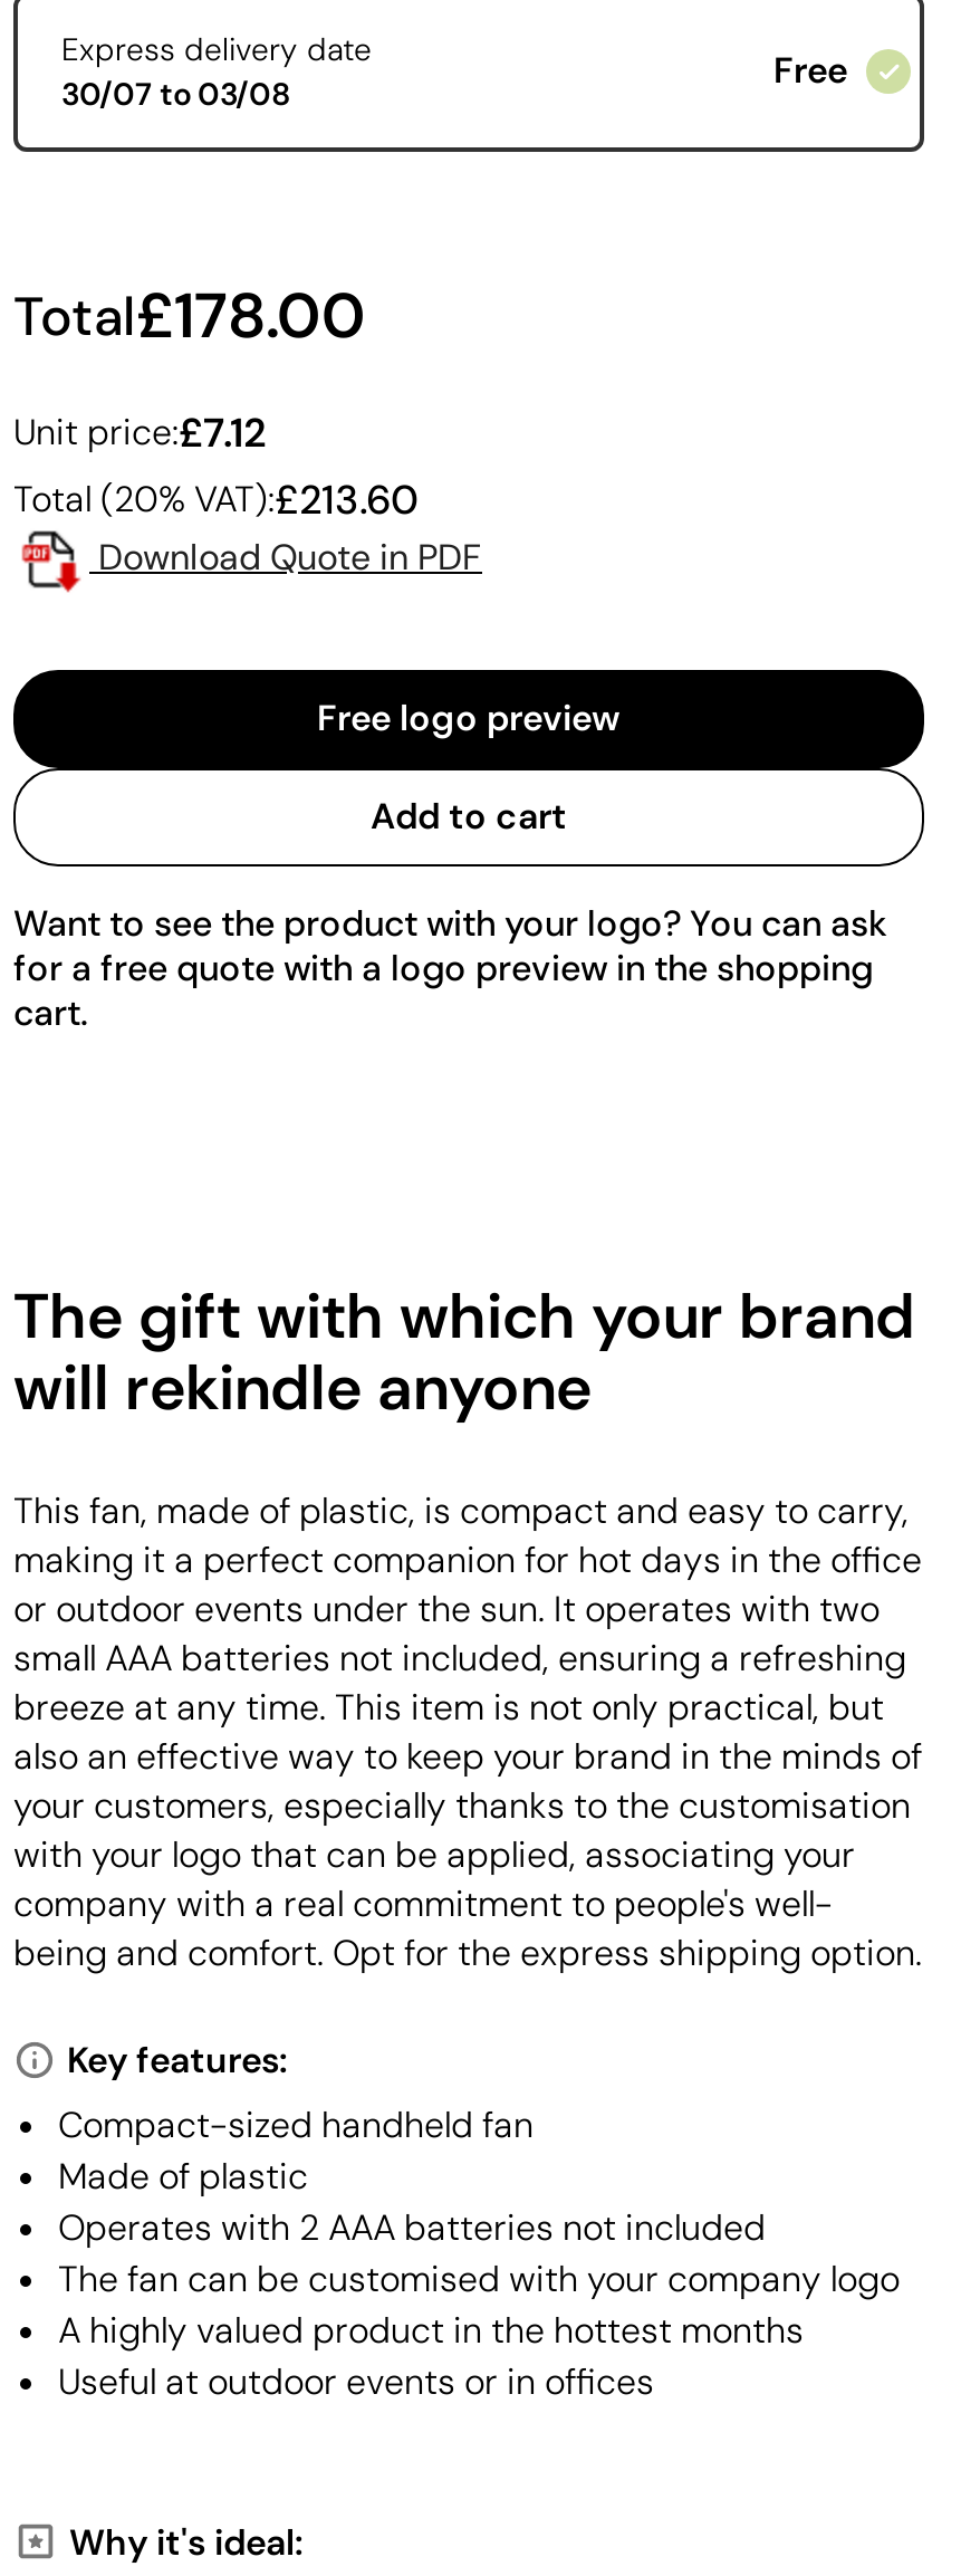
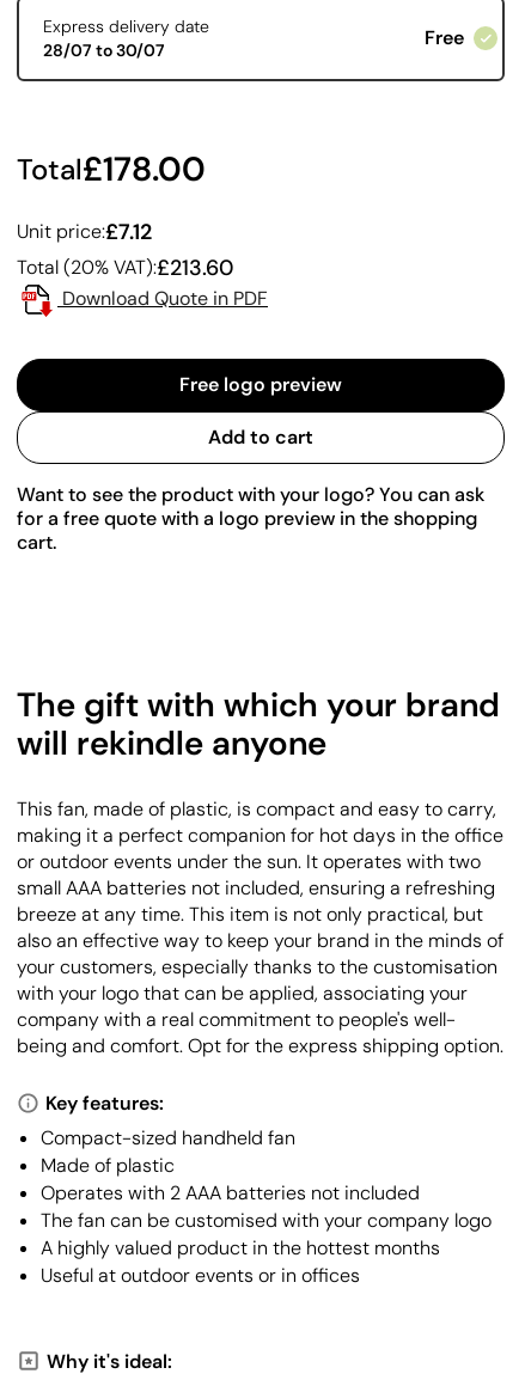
[61,74,291,114] 30/07 to 03/08 -> [42,40,164,61] 28/07 to 30/07

